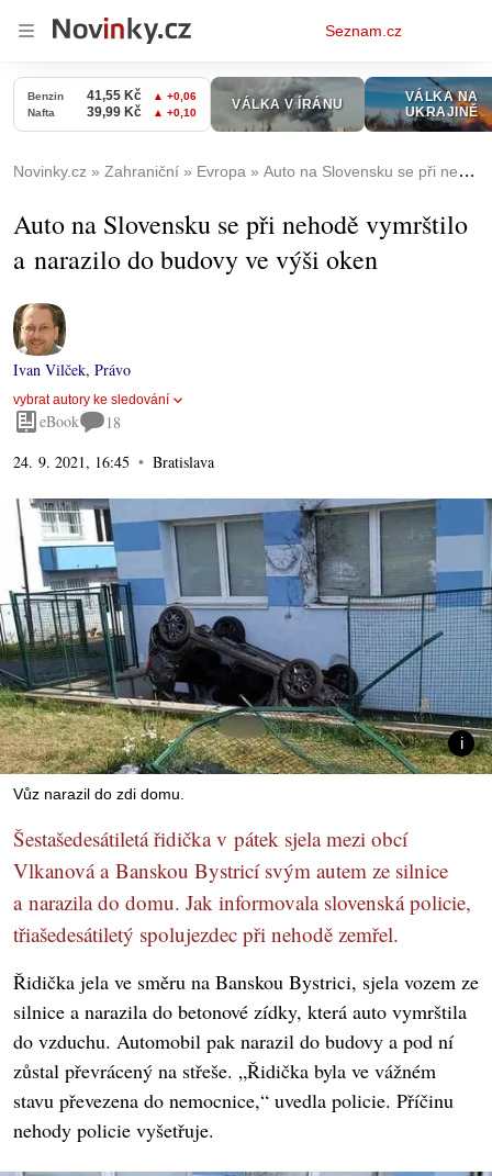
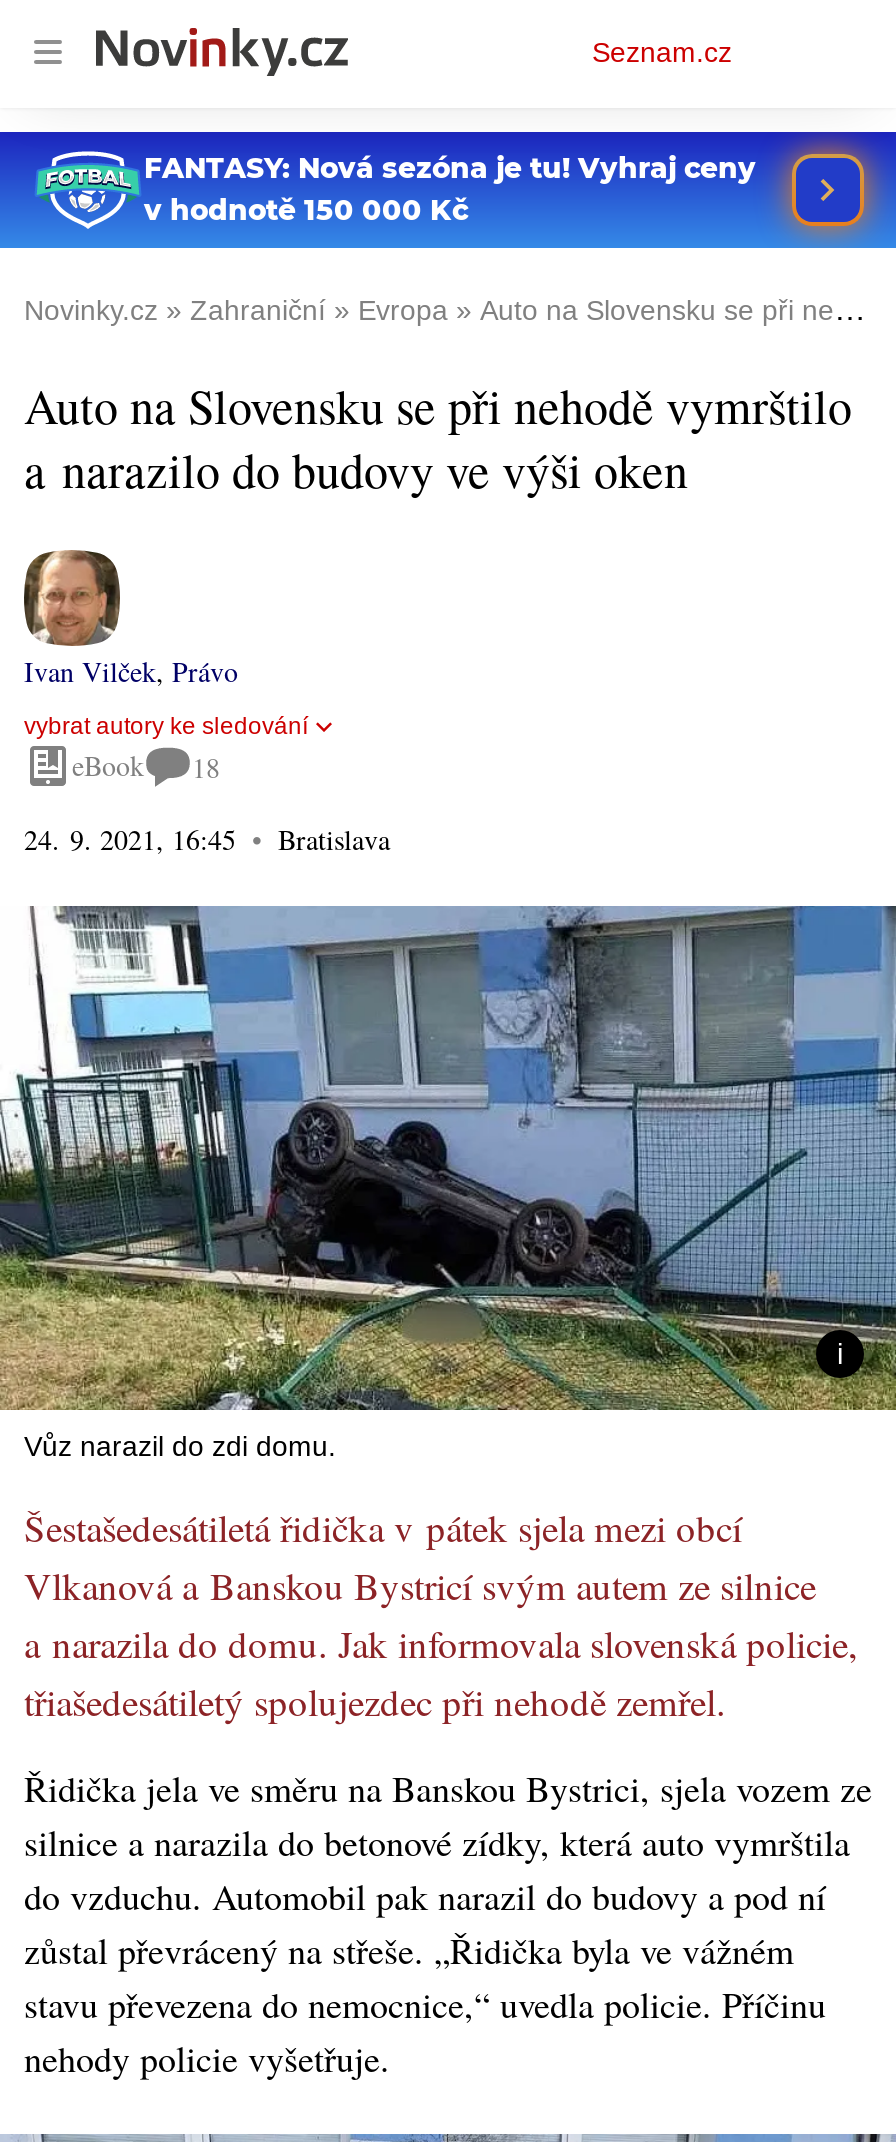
[3,75,489,137] [image] -> [6,130,890,250] [image]

